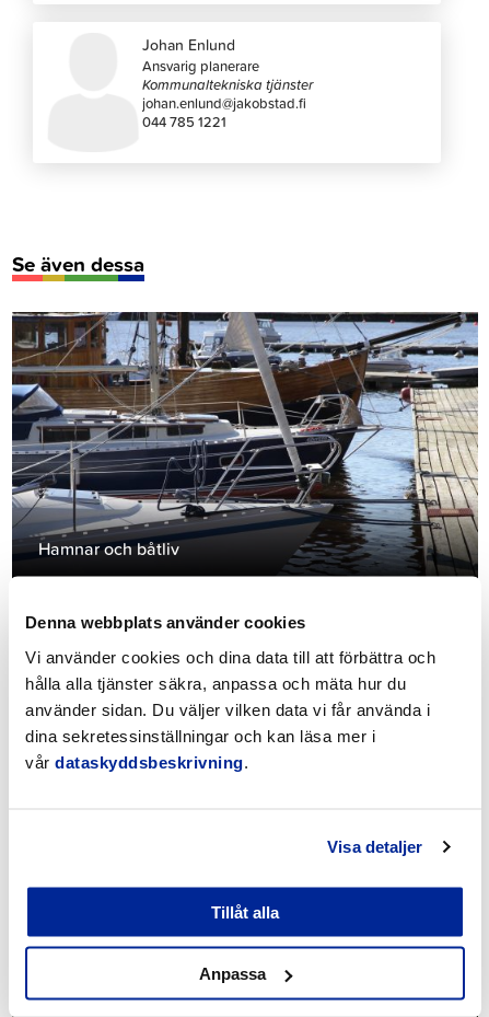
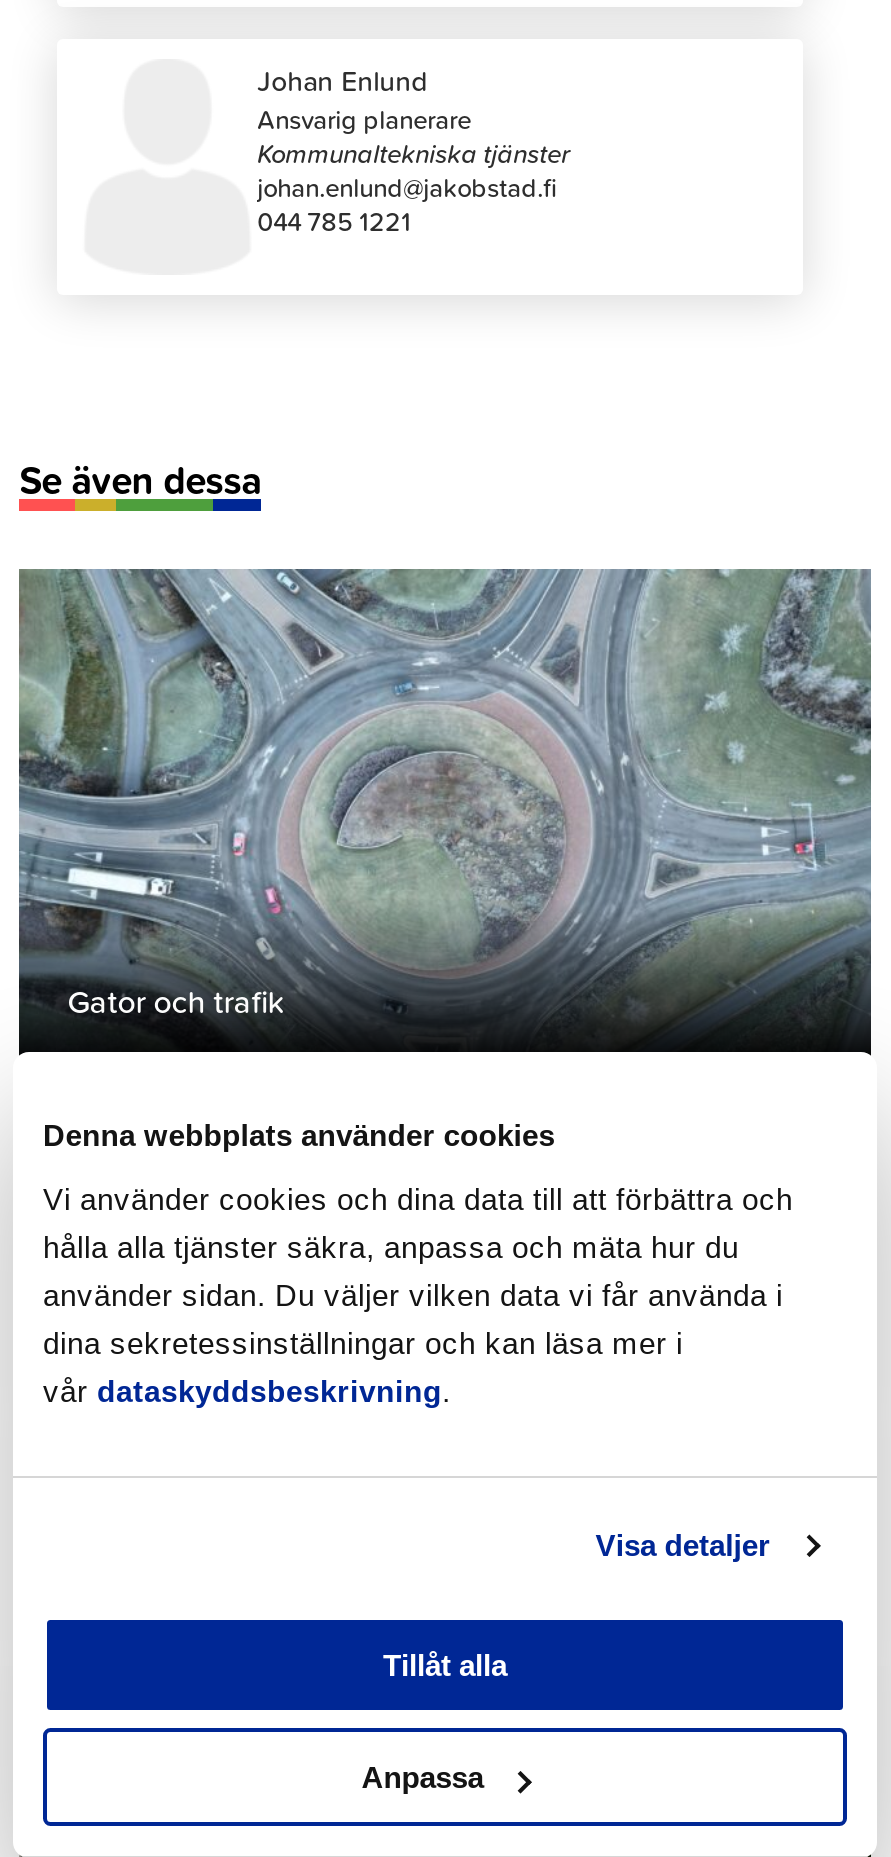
[12,311,479,560] [image] | Hamnar och båtliv -> [19,567,873,1023] [image] | Gator och trafik

